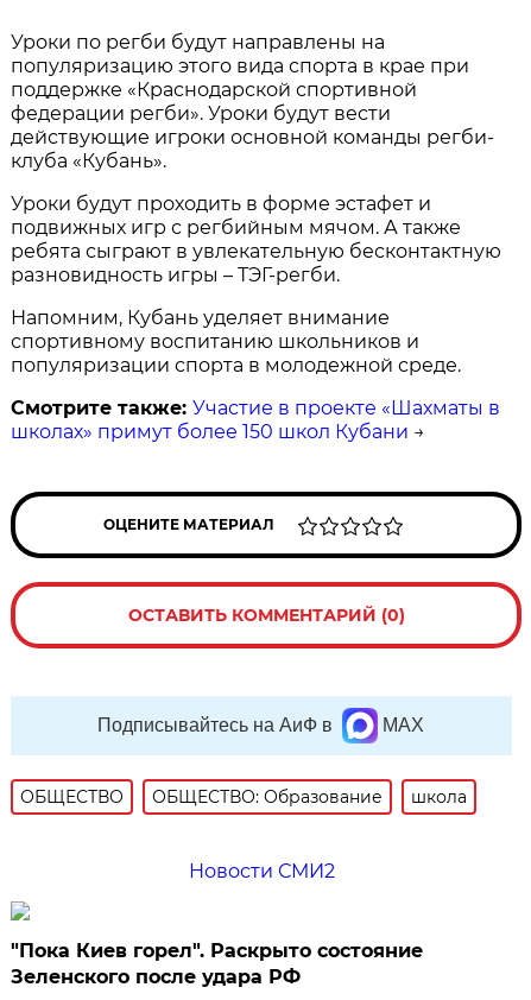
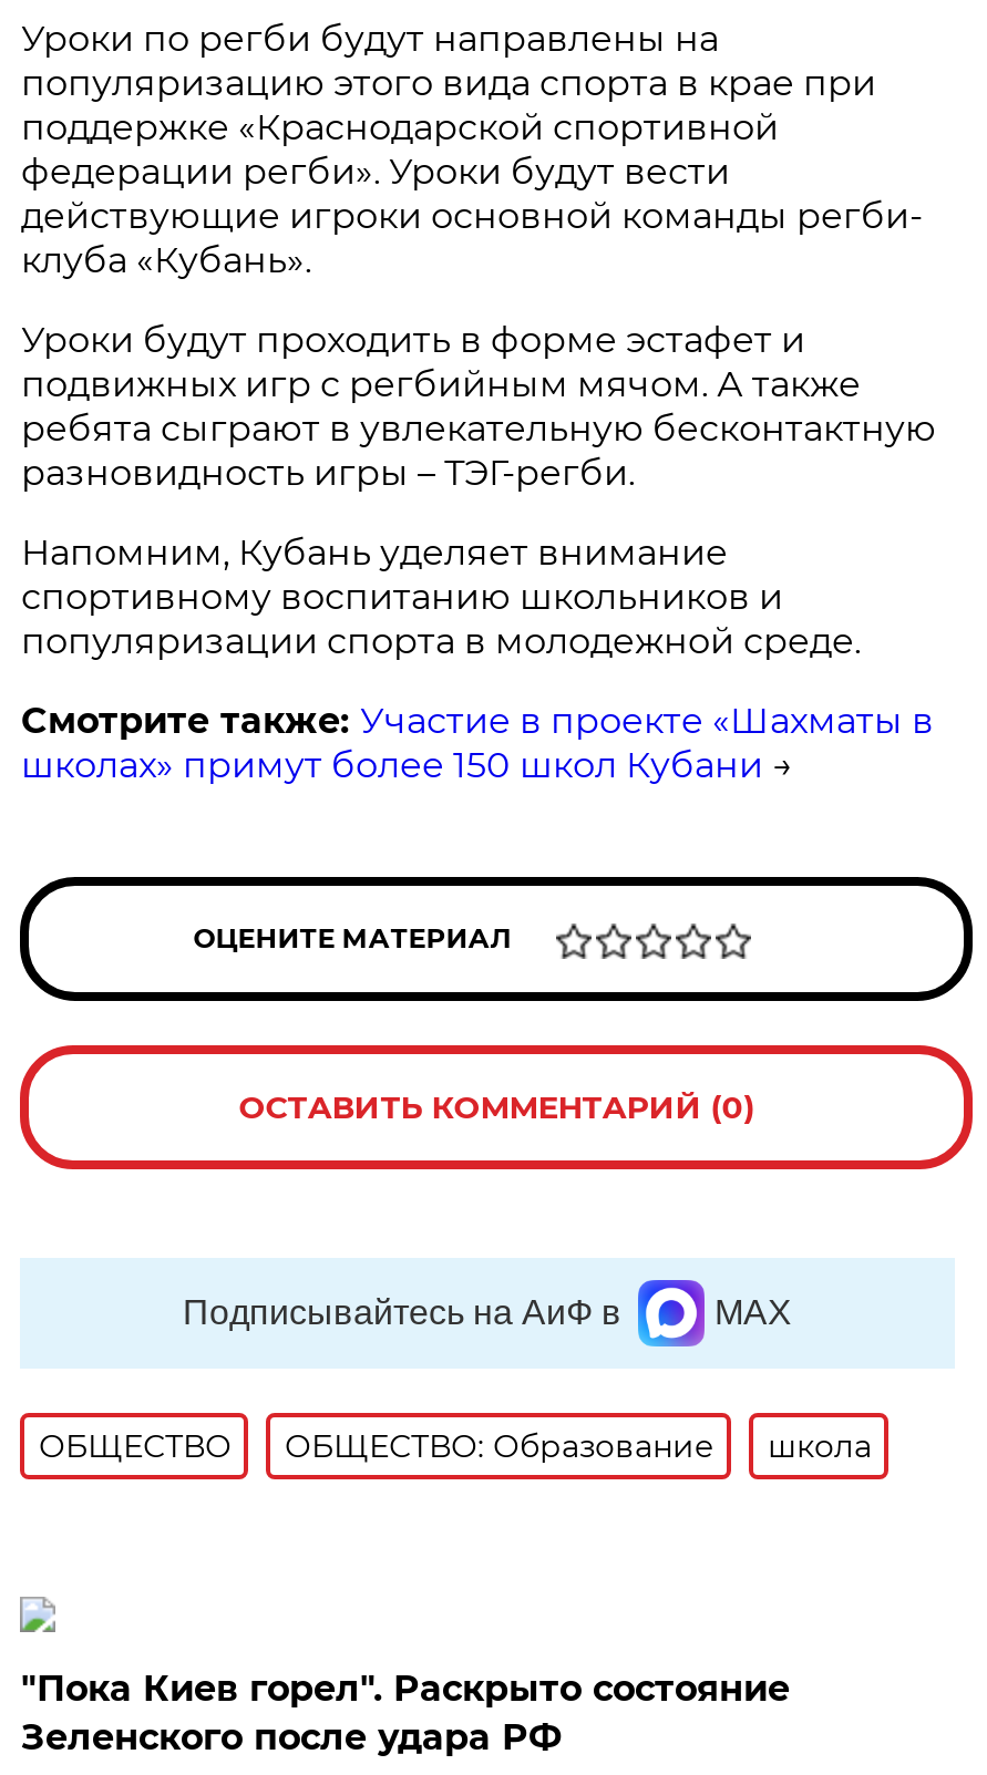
[189,860,335,882] Новости СМИ2 -> none

